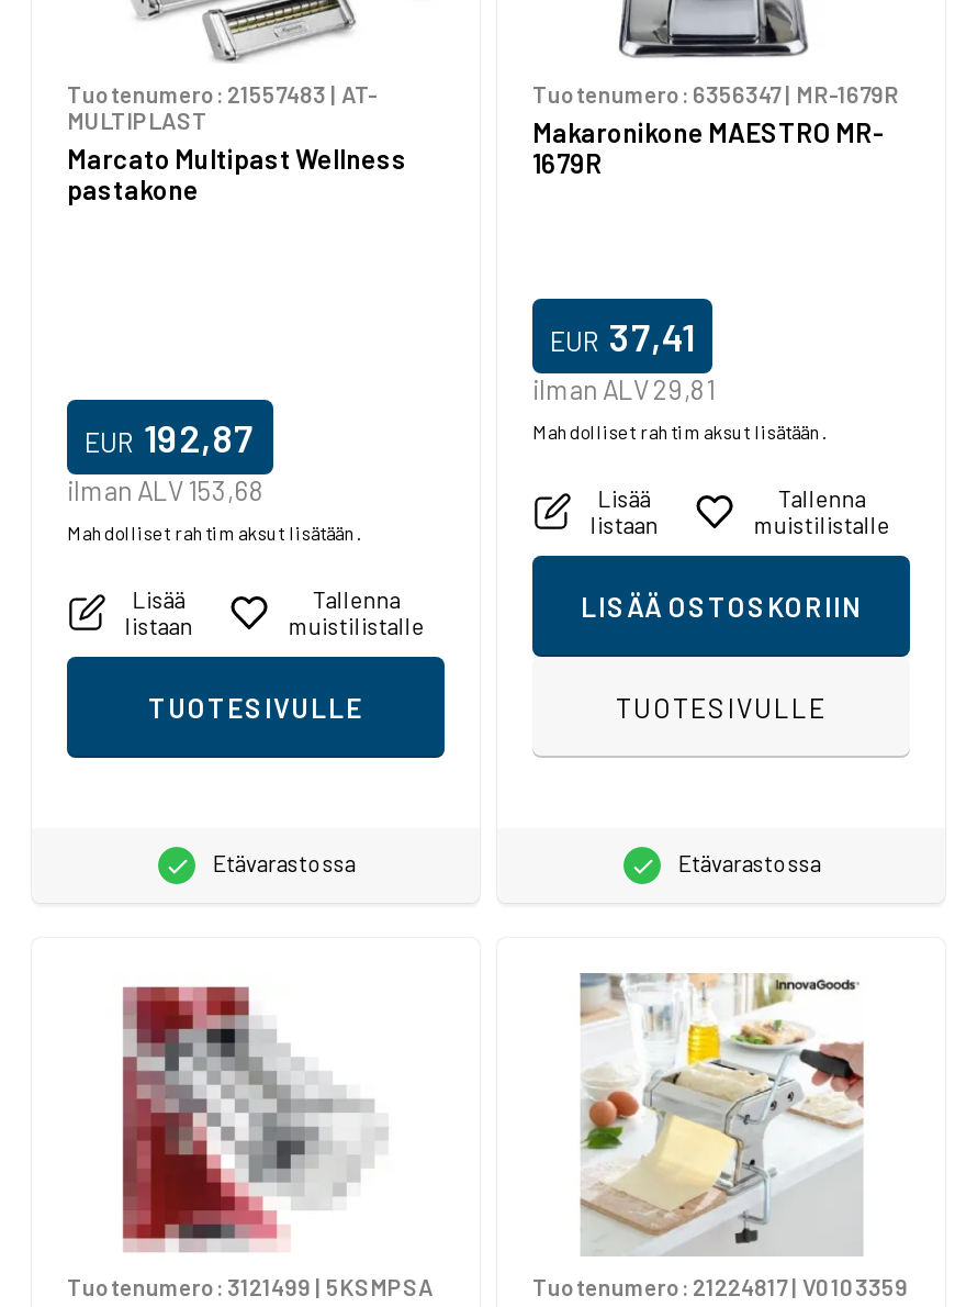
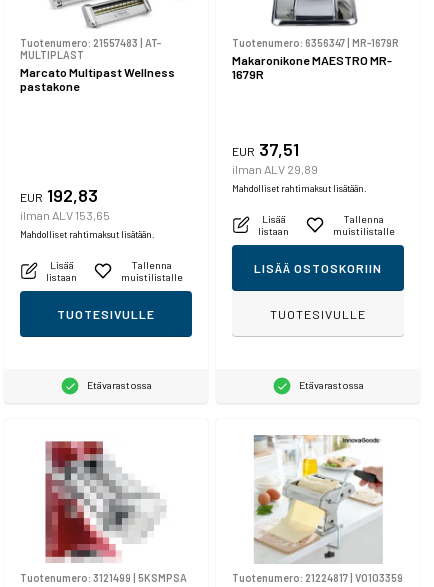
[550,312,695,361] EUR 37,41 -> [232,138,299,160] EUR 37,51
[532,374,715,405] ilman ALV 29,81 -> [232,162,318,176] ilman ALV 29,89
[85,413,256,462] EUR 192,87 -> [20,184,98,206] EUR 192,83
[67,475,265,506] ilman ALV 153,68 -> [20,208,110,222] ilman ALV 153,65

